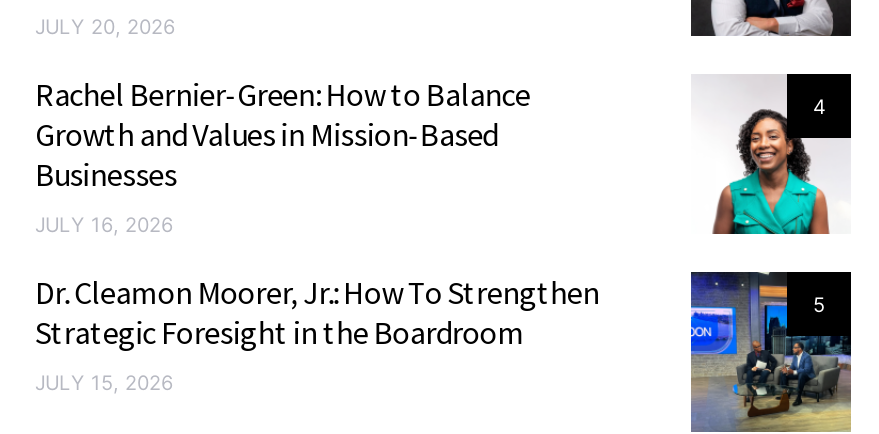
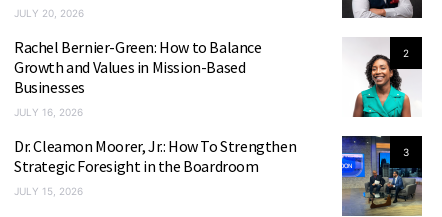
[813,94,825,118] 4 -> [403,47,409,59] 2
[813,292,825,316] 5 -> [403,146,409,158] 3

